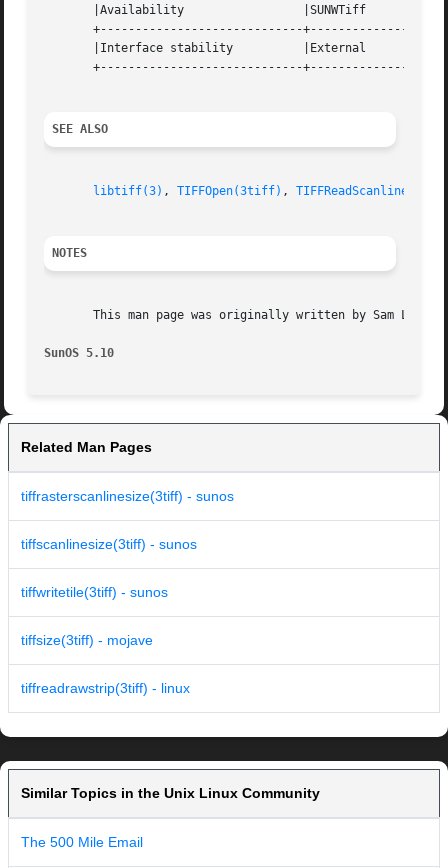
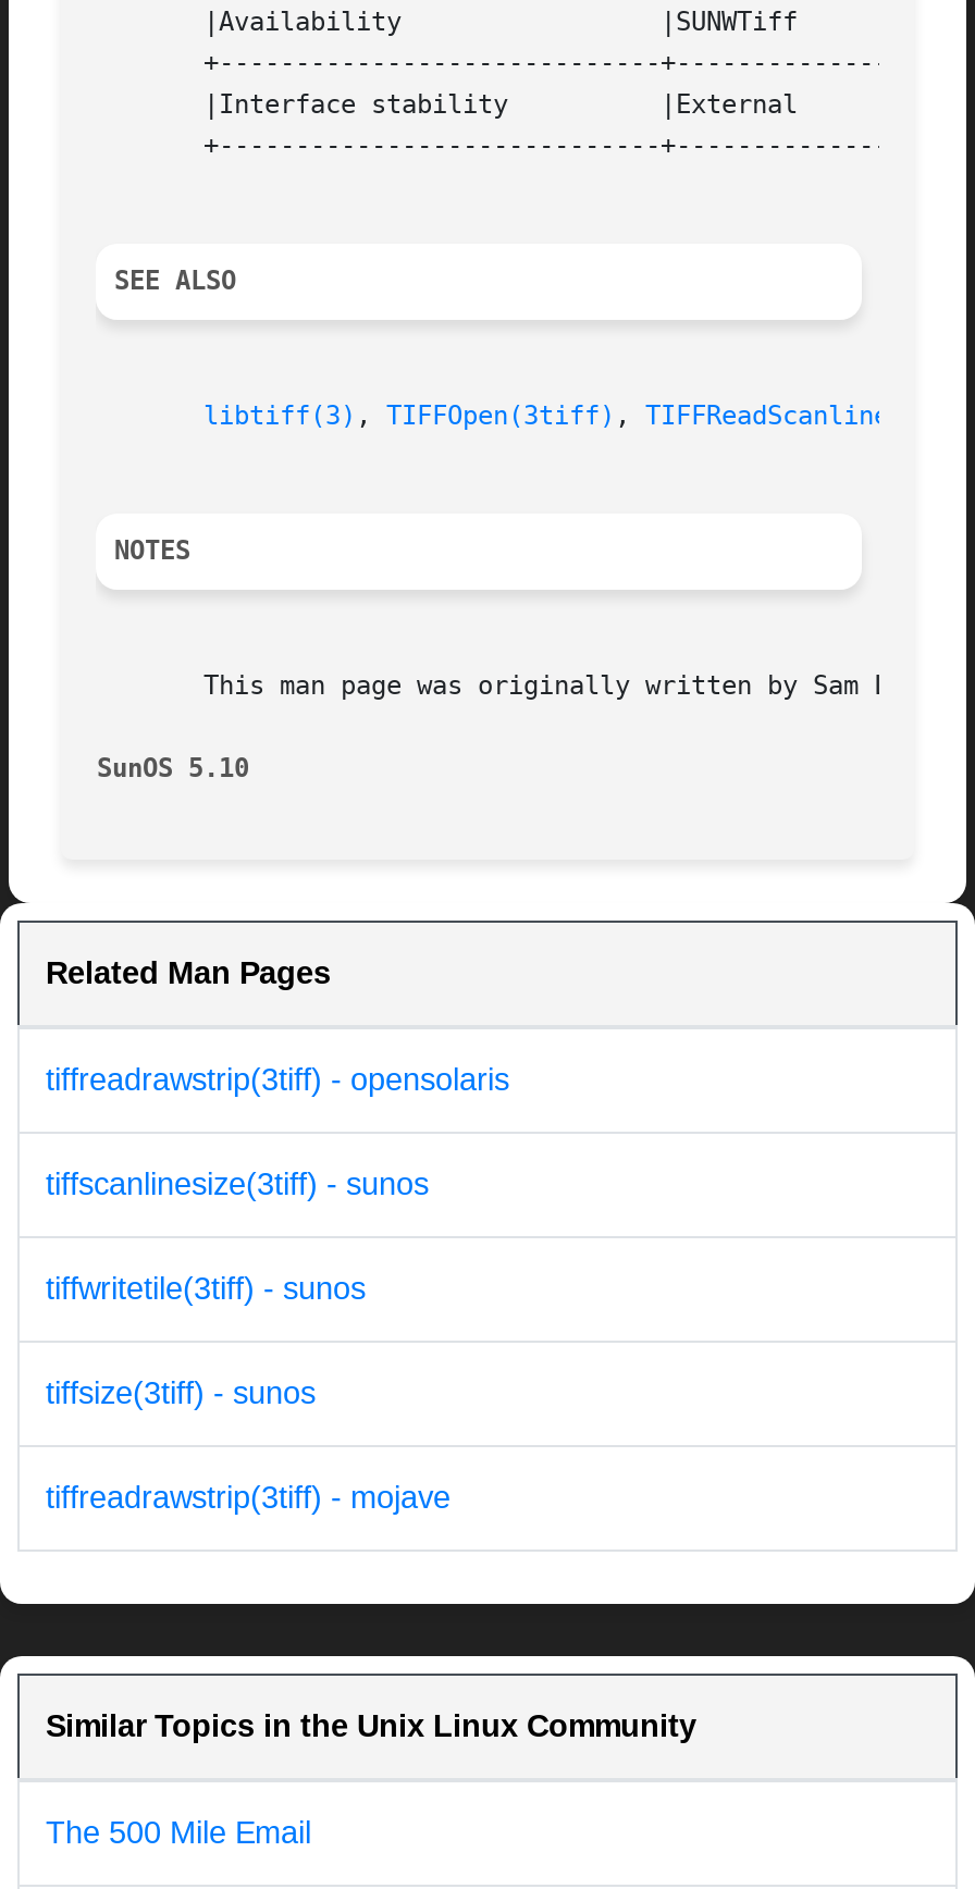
[21,488,234,504] tiffrasterscanlinesize(3tiff) - sunos -> [46,1063,509,1097] tiffreadrawstrip(3tiff) - opensolaris
[21,632,153,648] tiffsize(3tiff) - mojave -> [46,1376,316,1411] tiffsize(3tiff) - sunos
[21,680,190,696] tiffreadrawstrip(3tiff) - linux -> [46,1481,451,1515] tiffreadrawstrip(3tiff) - mojave

